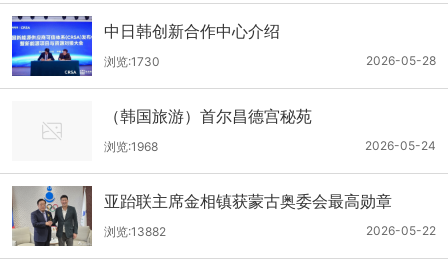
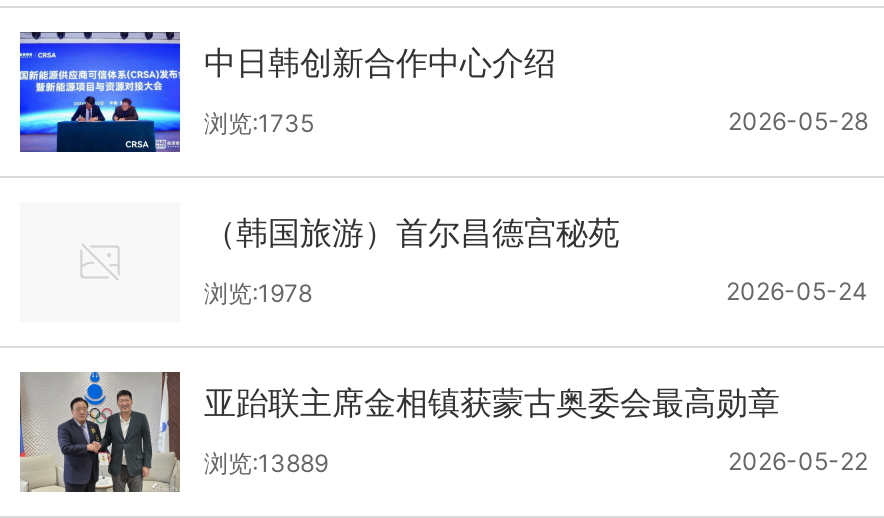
[104,54,160,69] 浏览:1730 -> [204,109,314,139] 浏览:1735
[104,139,158,154] 浏览:1968 -> [204,279,312,309] 浏览:1978
[104,224,166,239] 浏览:13882 -> [204,449,328,479] 浏览:13889

